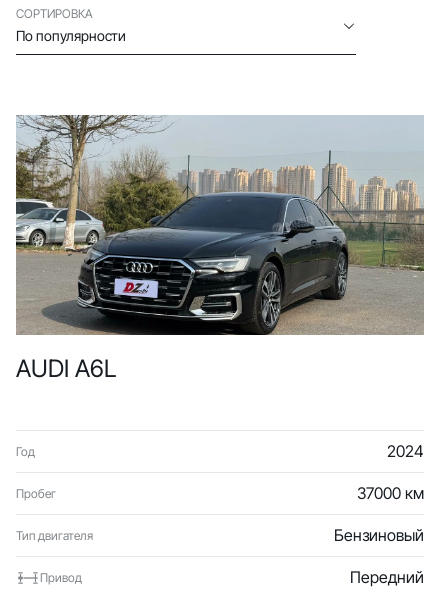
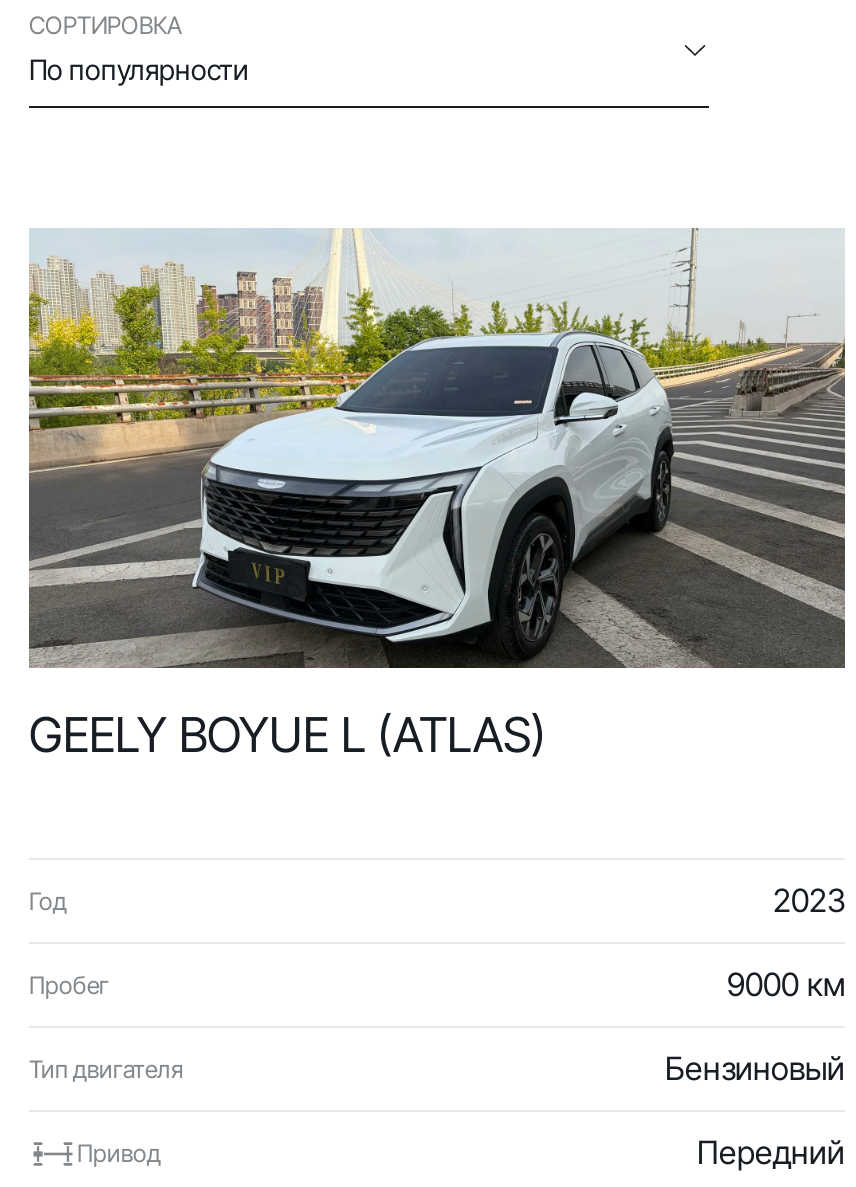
[16,114,424,383] [image] | AUDI A6L -> [29,228,845,764] [image] | GEELY BOYUE L (ATLAS)
[387,441,424,461] 2024 -> [773,880,845,920] 2023
[357,483,424,503] 37000 км -> [727,964,845,1004] 9000 км

